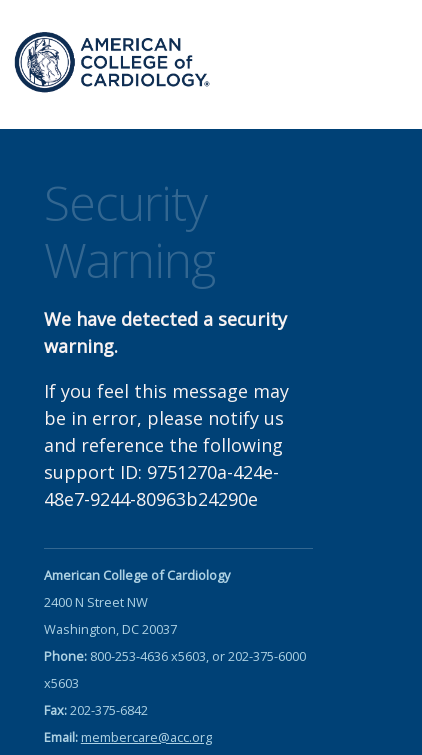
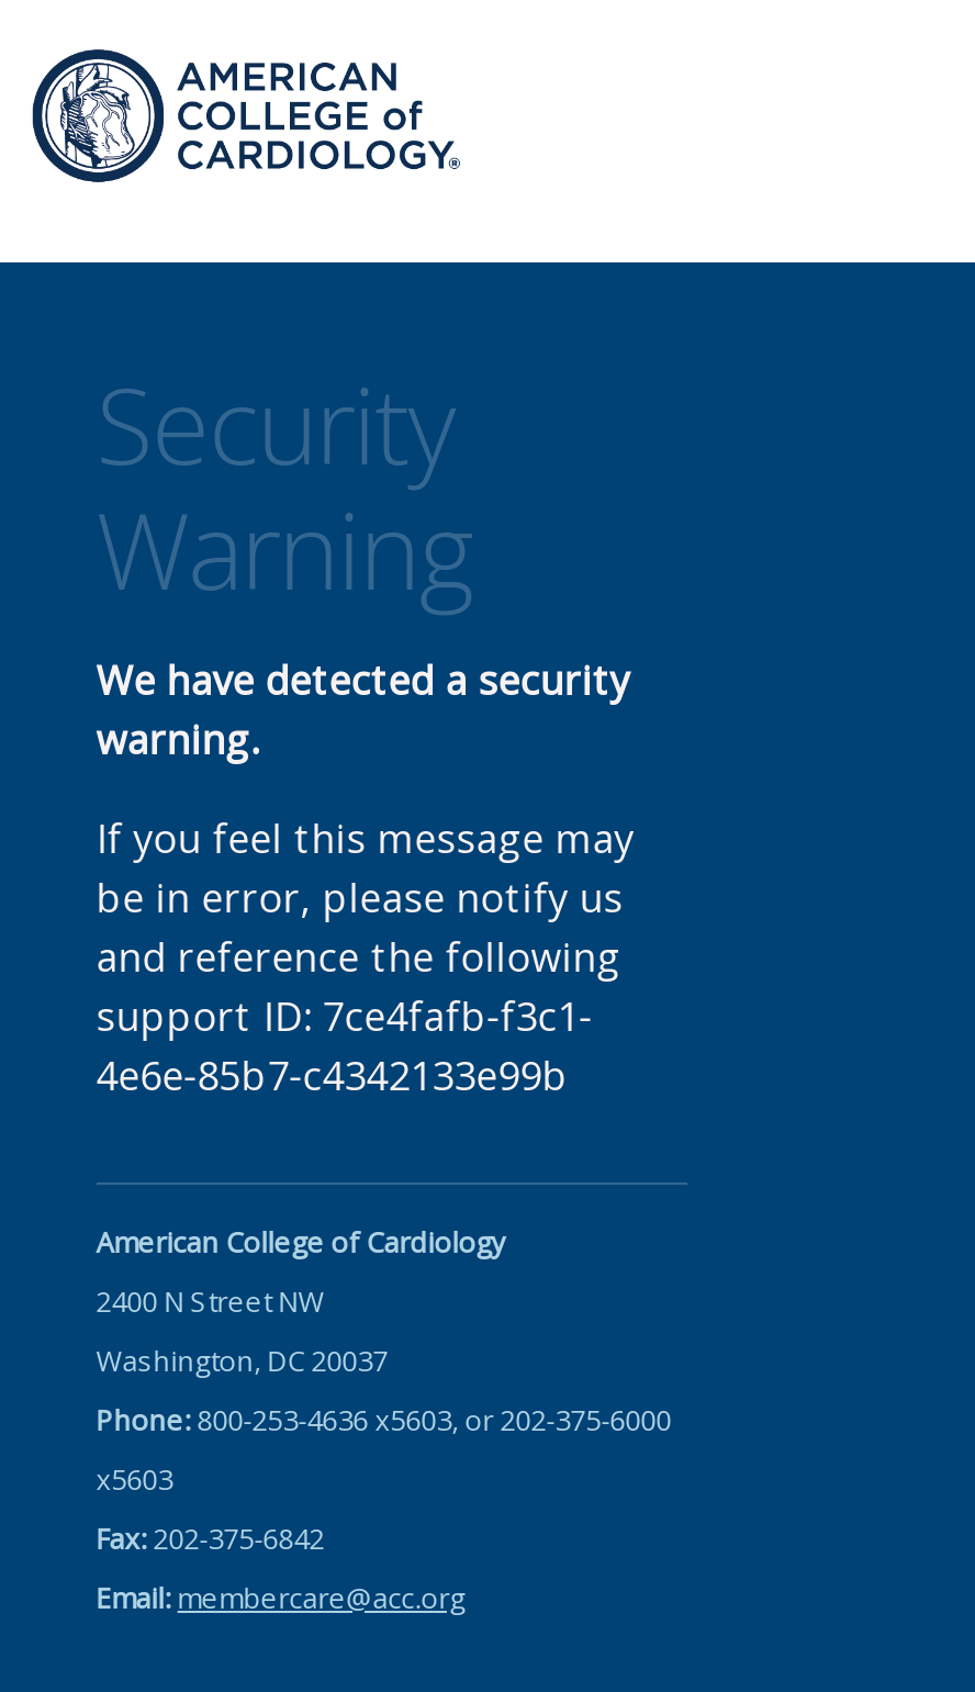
[44,460,279,511] support ID: 9751270a-424e- | 48e7-9244-80963b24290e -> [96,990,592,1102] support ID: 7ce4fafb-f3c1- | 4e6e-85b7-c4342133e99b

